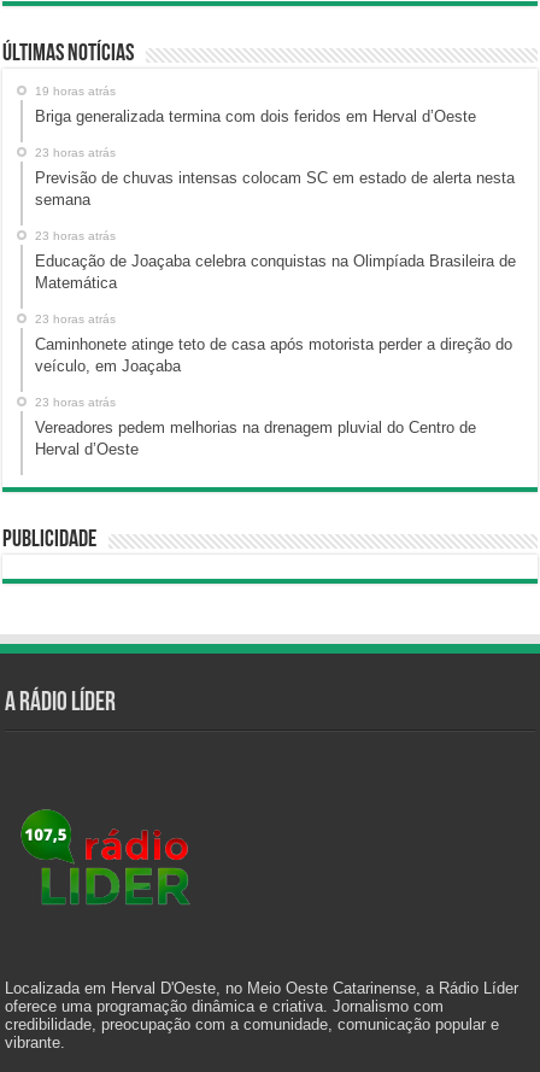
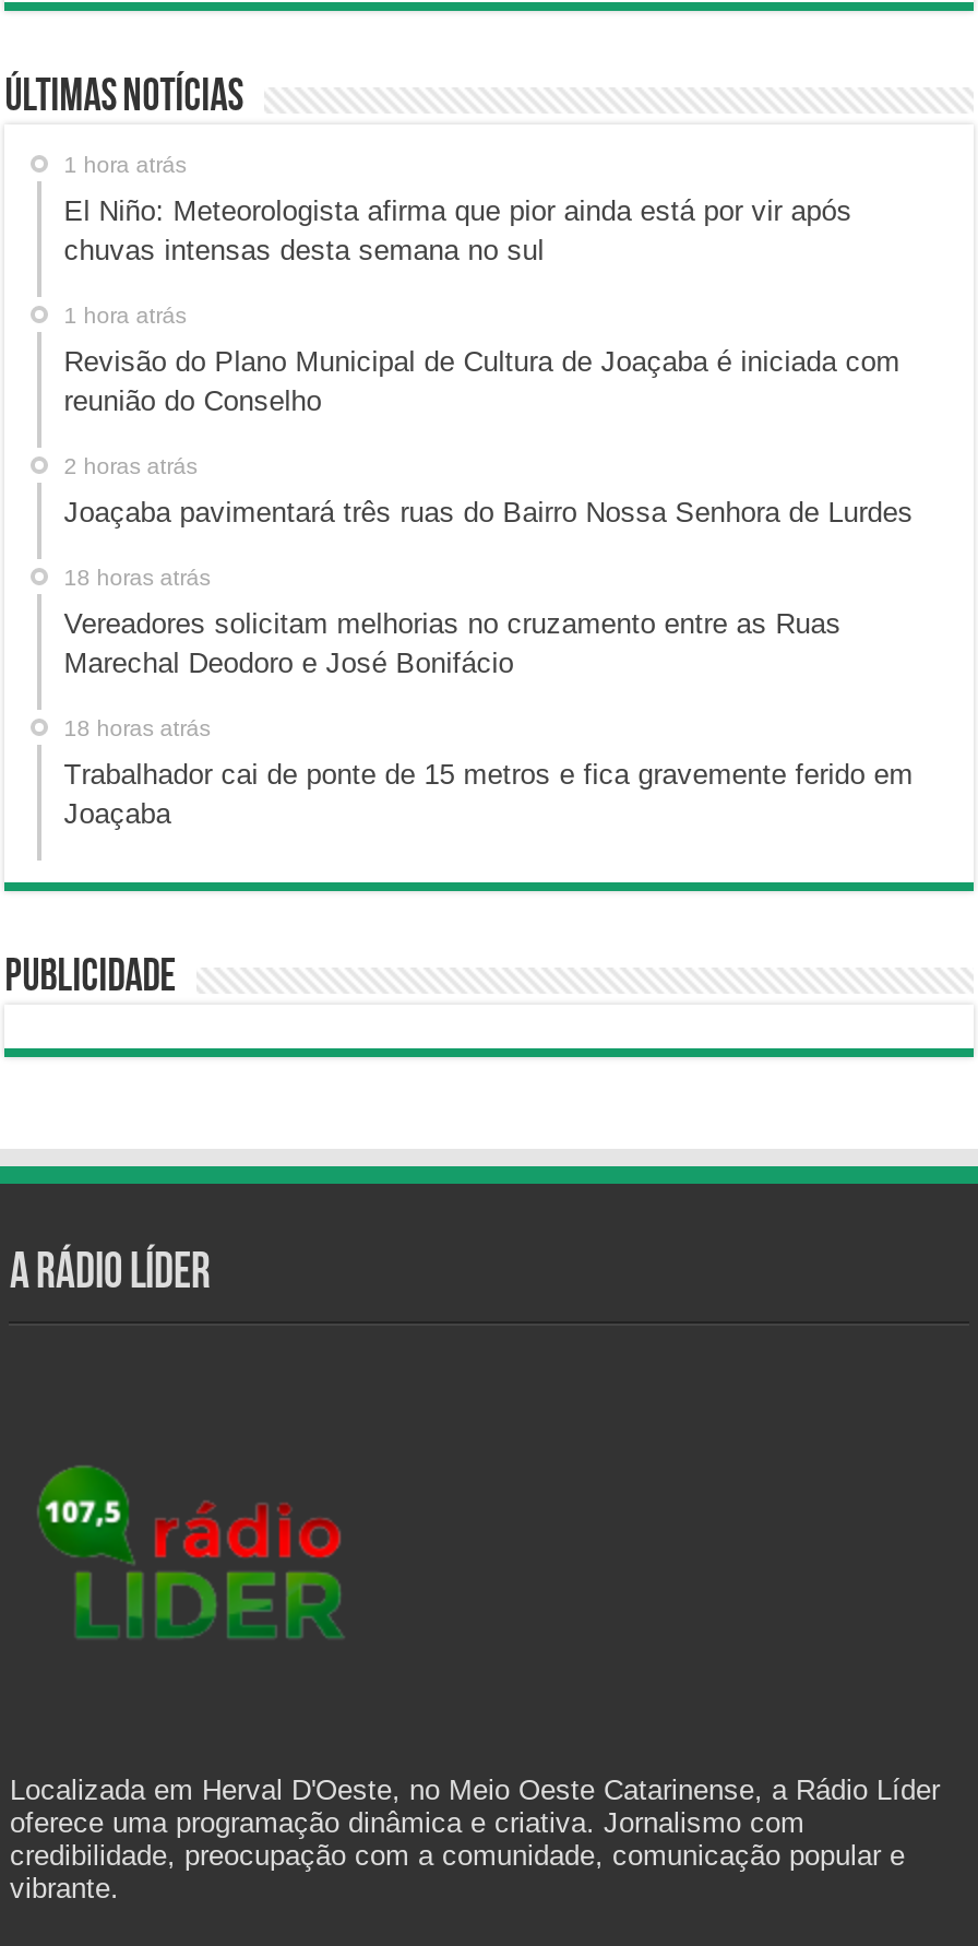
[35,85,116,98] 19 horas atrás -> [64,154,186,178] 1 hora atrás
[35,108,476,126] Briga generalizada termina com dois feridos em Herval d’Oeste -> [64,195,852,267] El Niño: Meteorologista afirma que pior ainda está por vir após | chuvas intensas desta semana no sul
[35,146,116,160] 23 horas atrás -> [64,304,186,328] 1 hora atrás
[35,169,515,209] Previsão de chuvas intensas colocam SC em estado de alerta nesta | semana -> [64,346,900,418] Revisão do Plano Municipal de Cultura de Joaçaba é iniciada com | reunião do Conselho
[35,229,116,243] 23 horas atrás -> [64,455,197,479] 2 horas atrás
[35,252,516,292] Educação de Joaçaba celebra conquistas na Olimpíada Brasileira de | Matemática -> [64,496,913,529] Joaçaba pavimentará três ruas do Bairro Nossa Senhora de Lurdes
[35,313,116,326] 23 horas atrás -> [64,566,210,590] 18 horas atrás
[35,336,513,375] Caminhonete atinge teto de casa após motorista perder a direção do | veículo, em Joaçaba -> [64,608,841,680] Vereadores solicitam melhorias no cruzamento entre as Ruas | Marechal Deodoro e José Bonifácio
[35,396,116,409] 23 horas atrás -> [64,717,210,741] 18 horas atrás
[35,419,476,459] Vereadores pedem melhorias na drenagem pluvial do Centro de | Herval d’Oeste -> [64,759,913,831] Trabalhador cai de ponte de 15 metros e fica gravemente ferido em | Joaçaba

